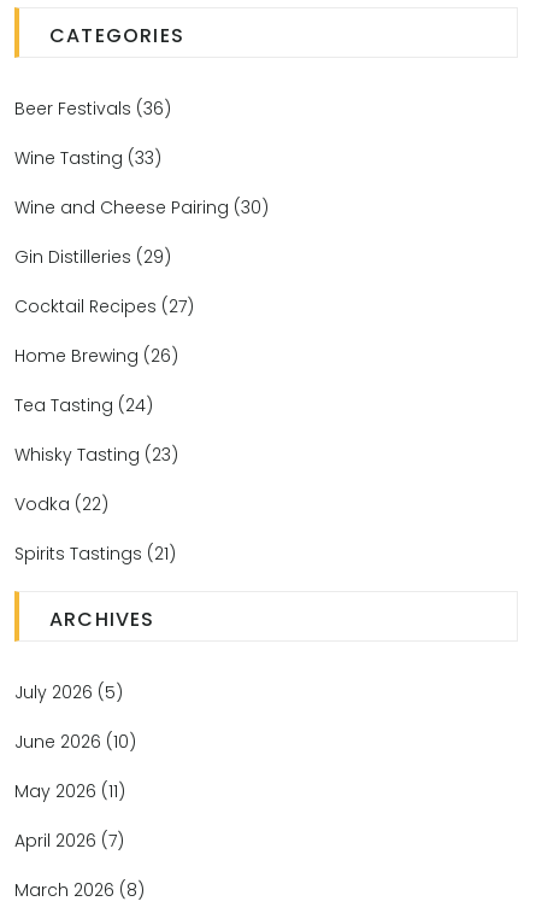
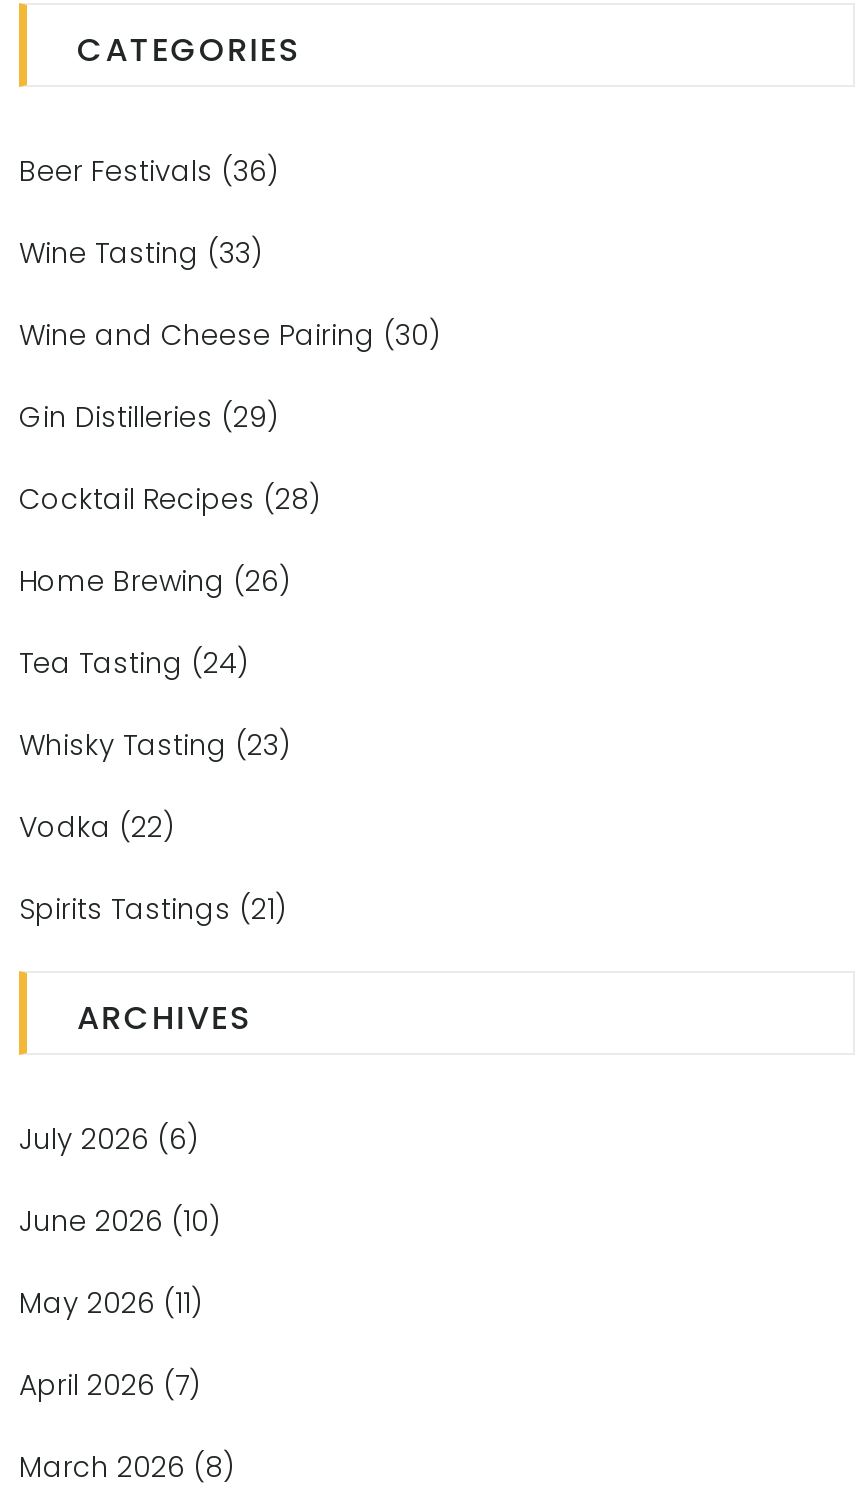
[14,294,194,319] Cocktail Recipes (27) -> [19,479,321,519] Cocktail Recipes (28)
[14,680,123,704] July 2026 (5) -> [19,1119,199,1159] July 2026 (6)

